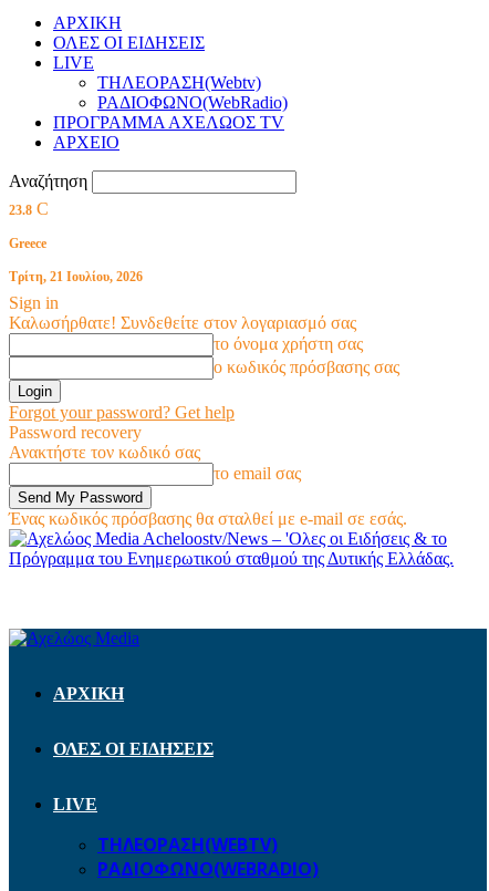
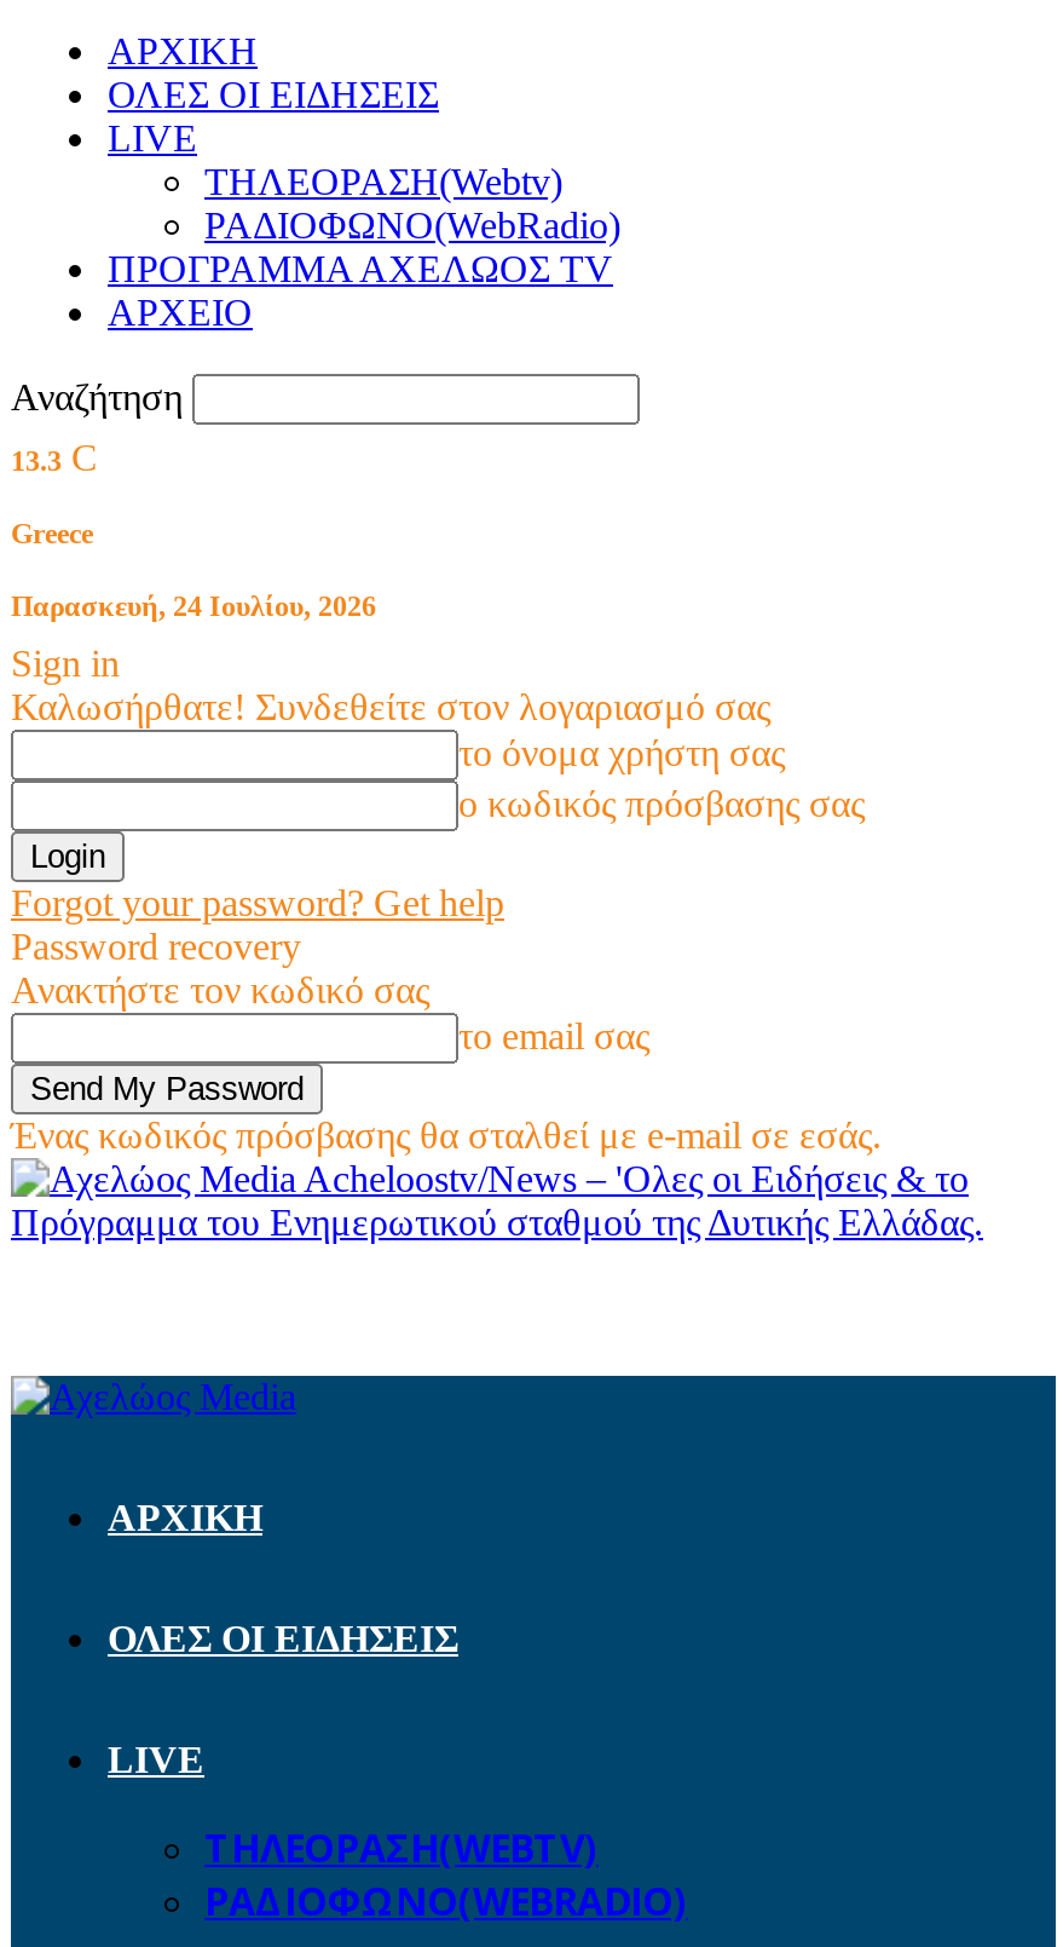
[9,199,49,218] 23.8 C -> [11,437,98,478] 13.3 C
[9,269,143,284] Τρίτη, 21 Ιουλίου, 2026 -> [11,589,376,623] Παρασκευή, 24 Ιουλίου, 2026

